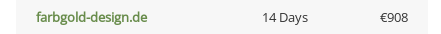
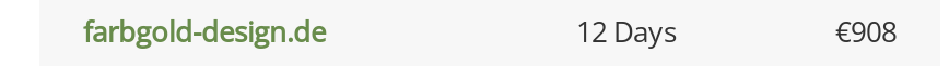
[261,8,307,26] 14 Days -> [576,12,677,51] 12 Days

